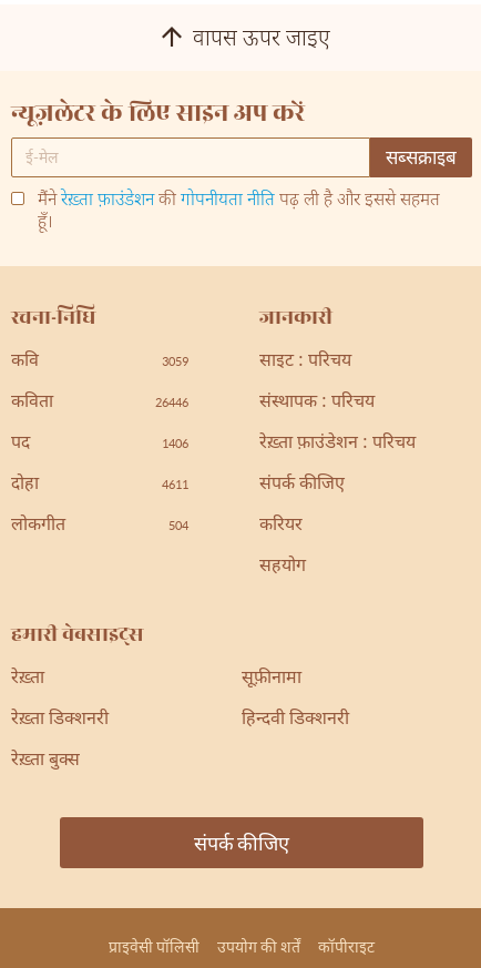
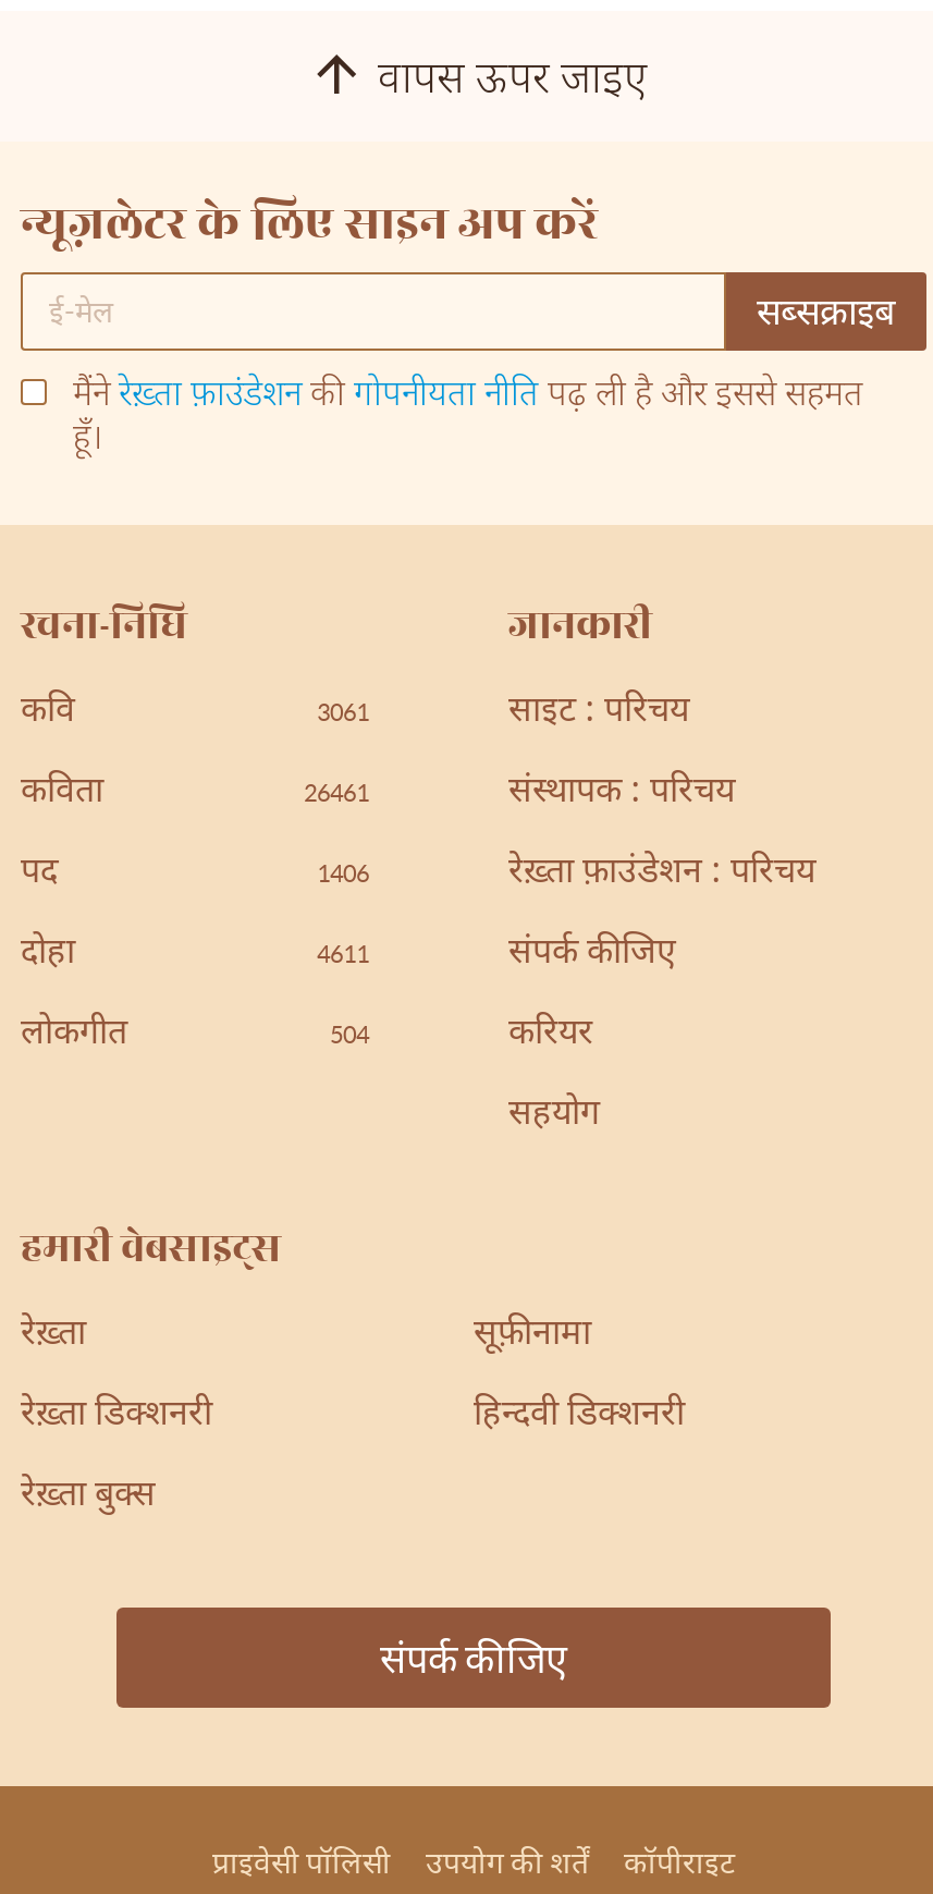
[162,354,188,368] 3059 -> [317,698,369,724] 3061
[155,395,188,409] 26446 -> [304,779,369,805] 26461

